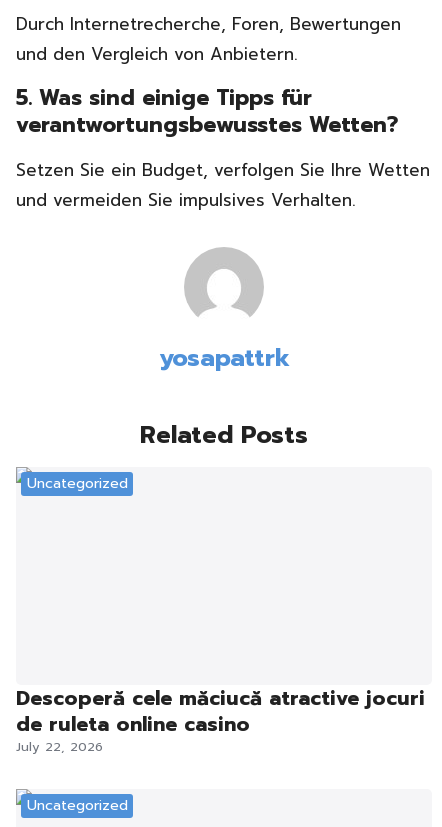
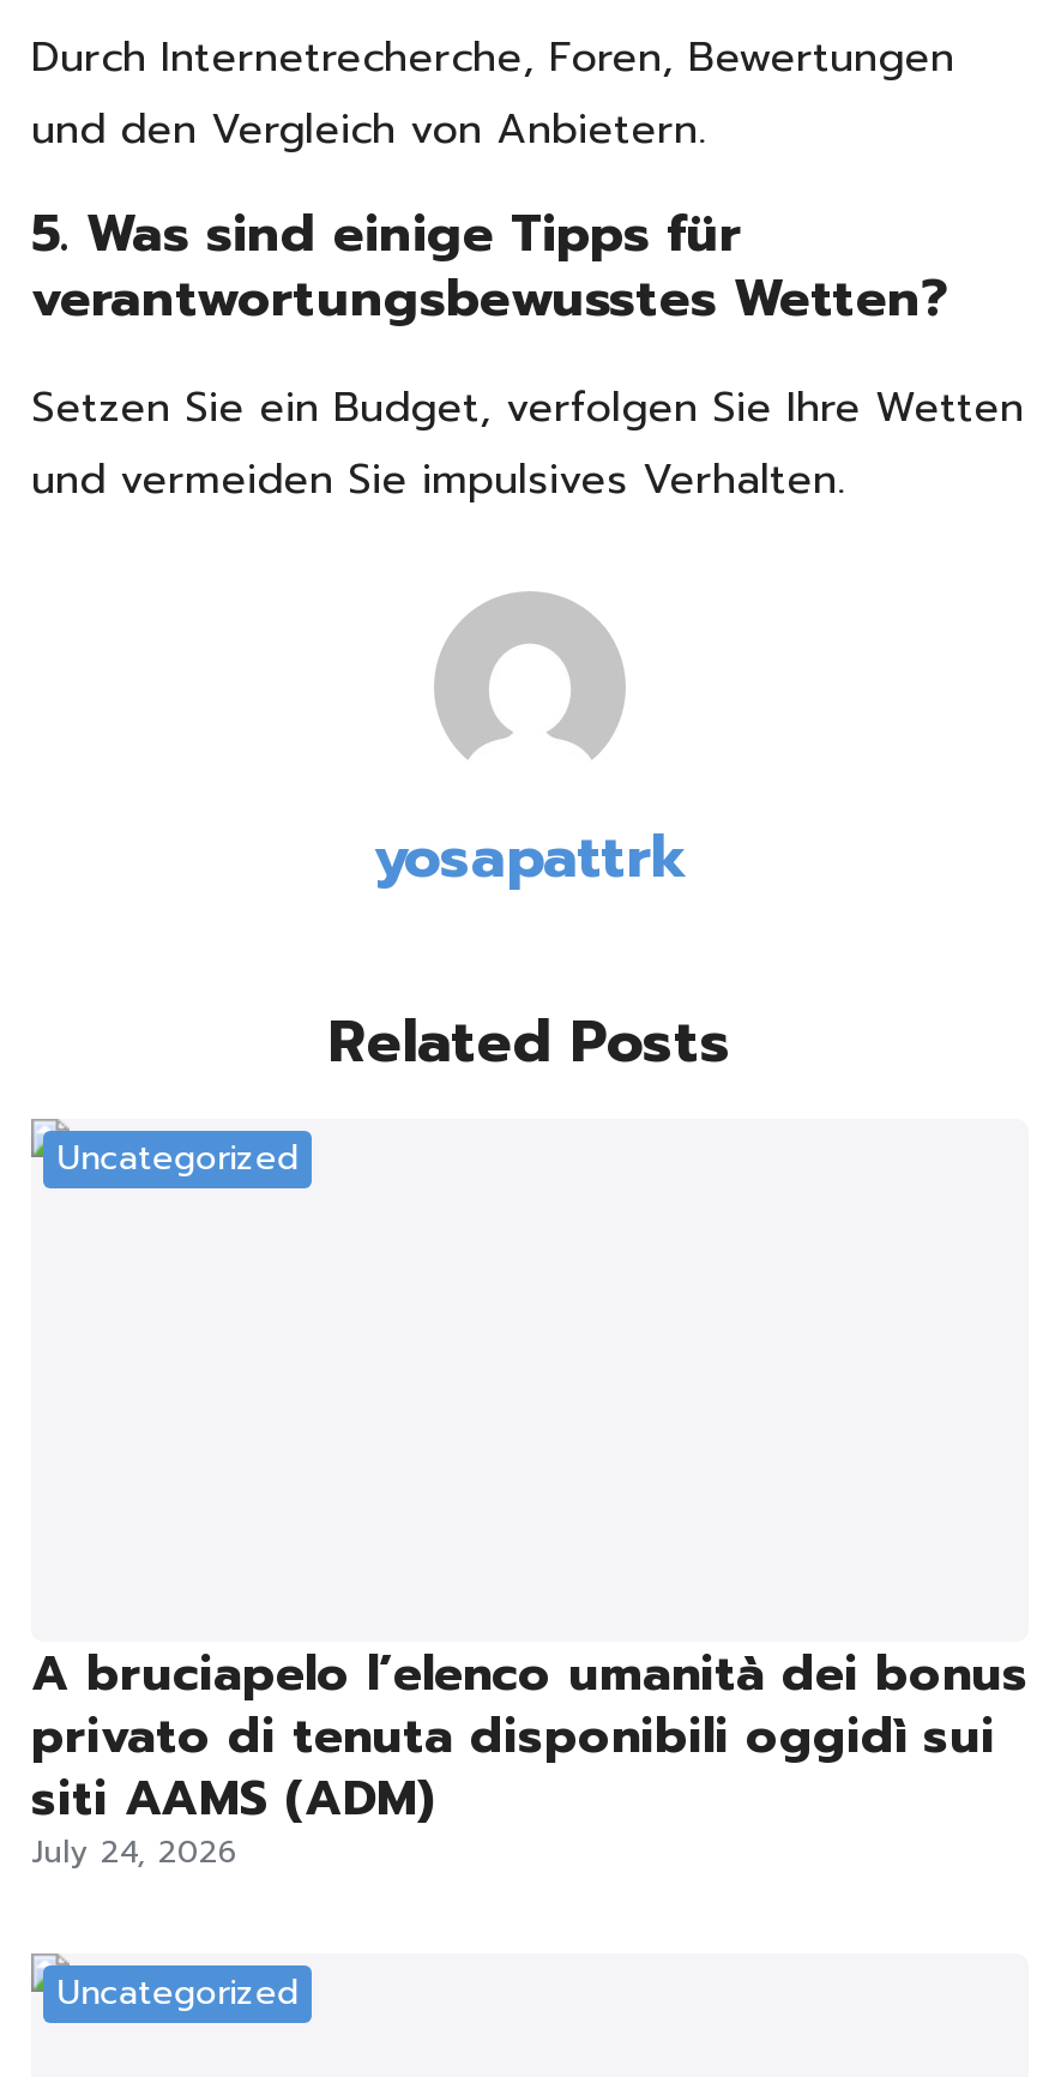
[16,683,425,756] Descoperă cele măciucă atractive jocuri | de ruleta online casino | July 22, 2026 -> [31,1637,1029,1874] A bruciapelo l’elenco umanità dei bonus | privato di tenuta disponibili oggidì sui | siti AAMS (ADM) | July 24, 2026

